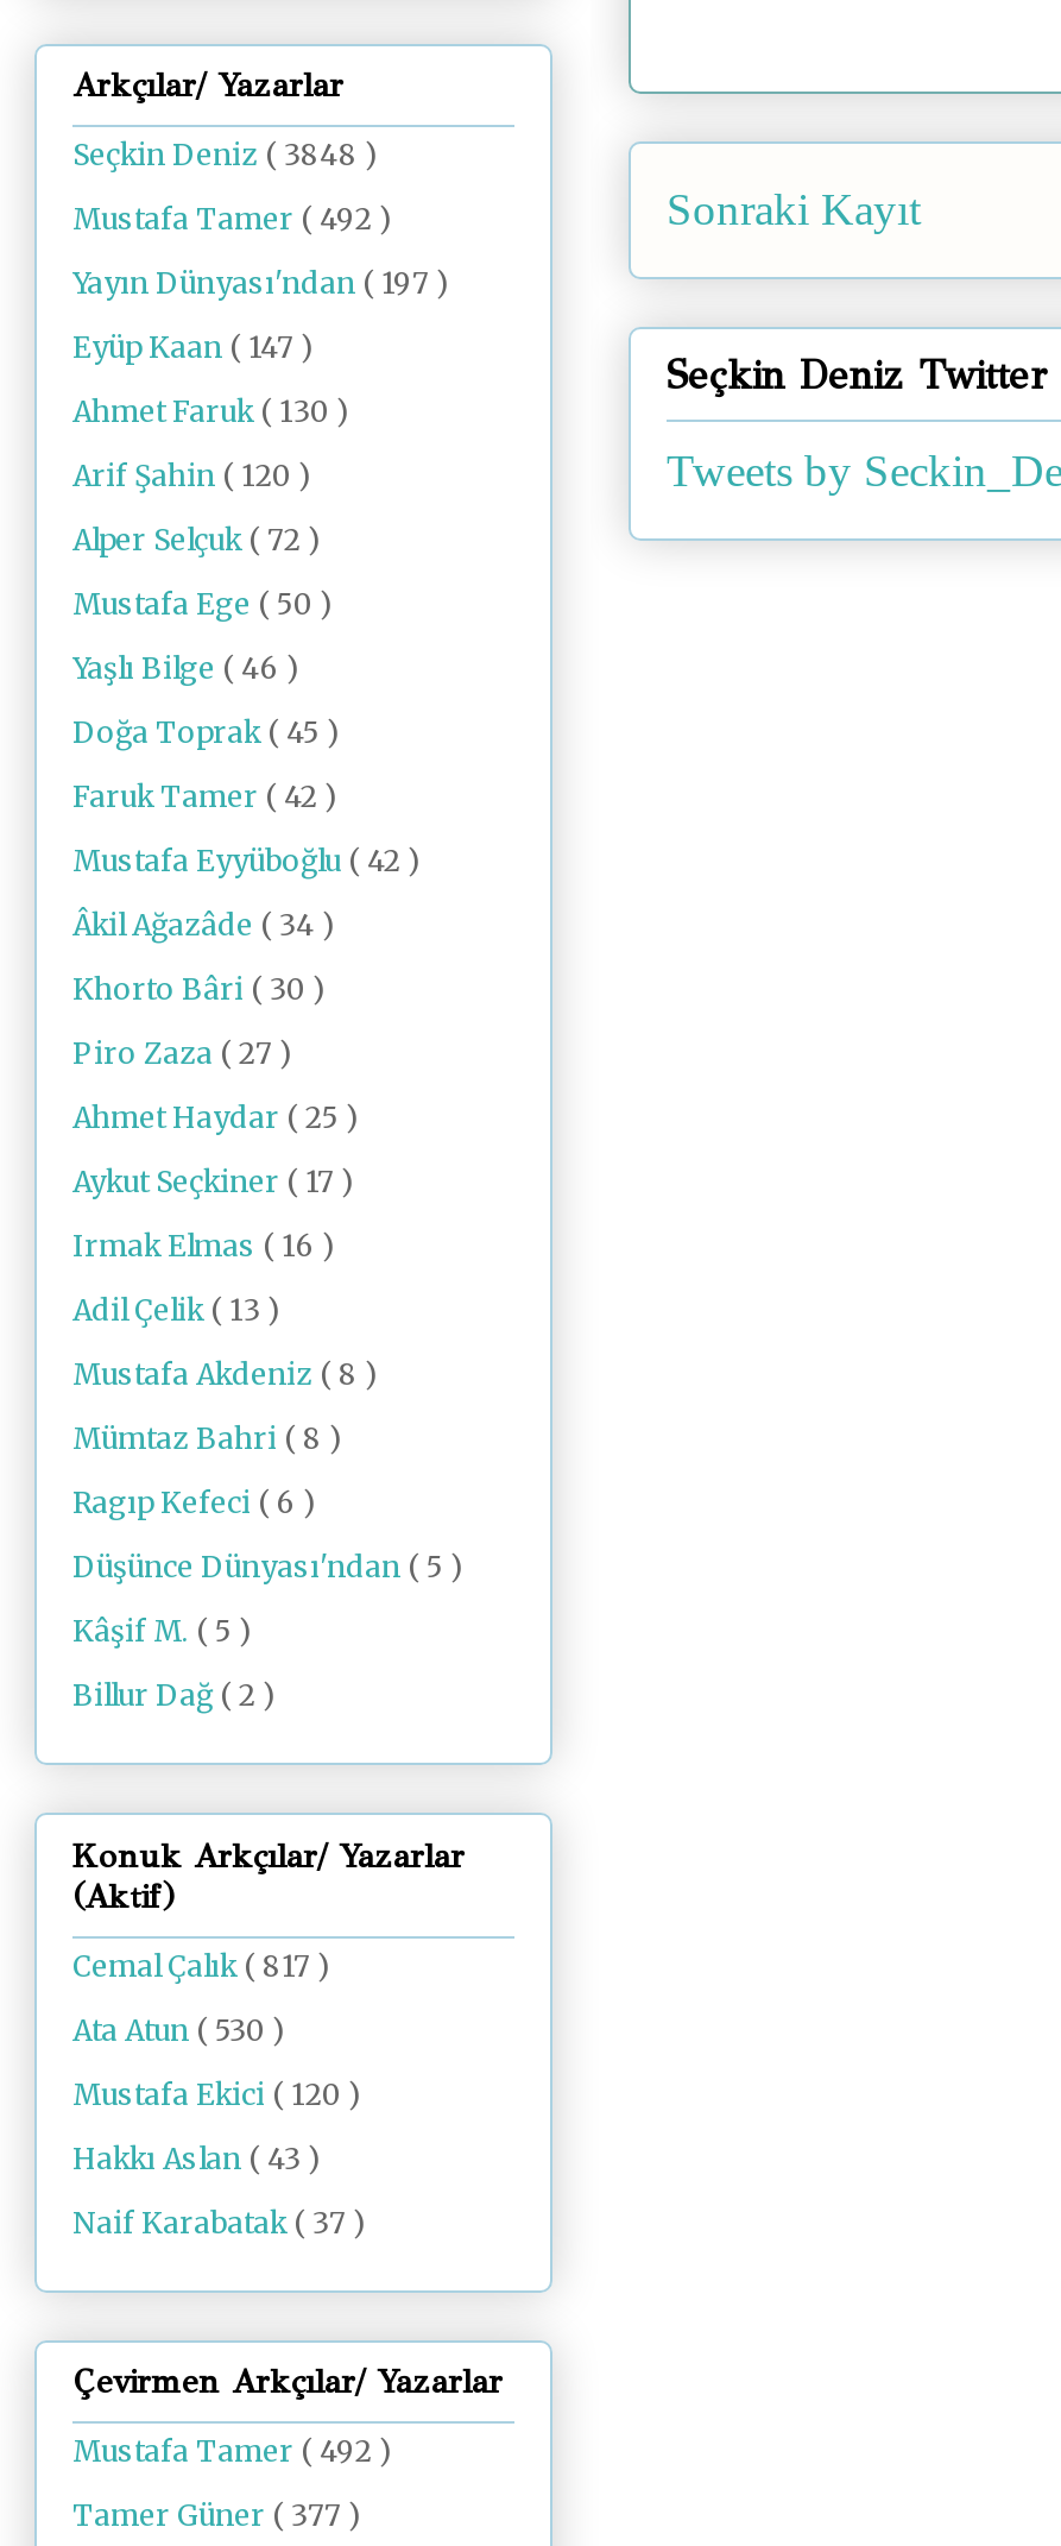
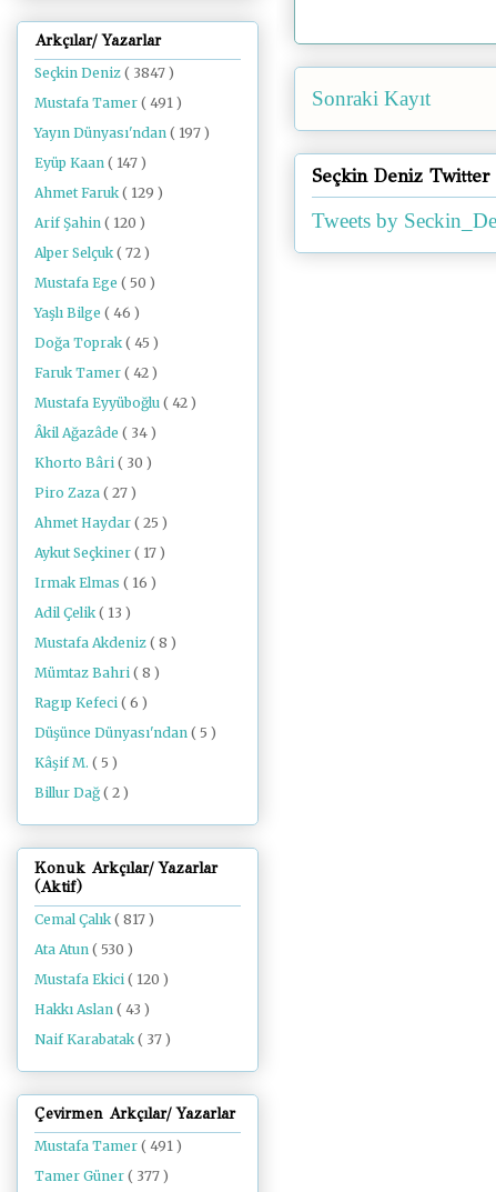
[72,137,377,173] Seçkin Deniz ( 3848 ) -> [34,65,174,81] Seçkin Deniz ( 3847 )
[72,201,391,237] Mustafa Tamer ( 492 ) -> [34,95,182,111] Mustafa Tamer ( 491 )
[72,394,348,430] Ahmet Faruk ( 130 ) -> [34,185,163,201] Ahmet Faruk ( 129 )
[72,2433,391,2469] Mustafa Tamer ( 492 ) -> [34,1137,182,1154] Mustafa Tamer ( 491 )

